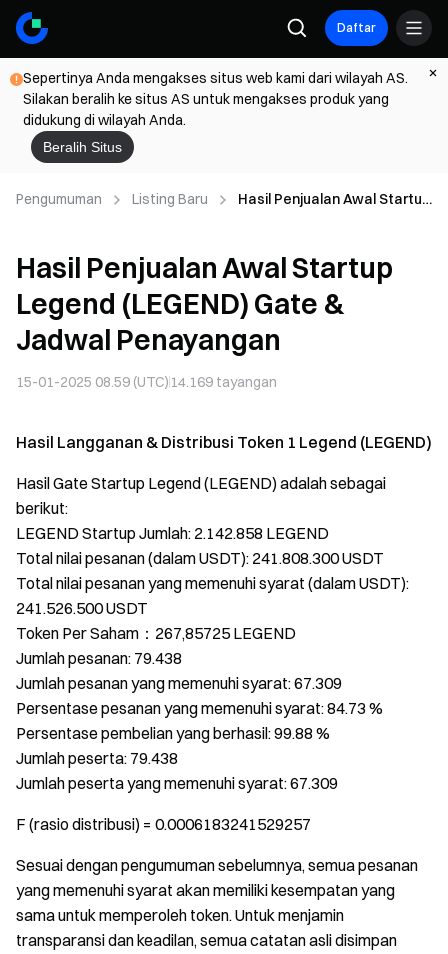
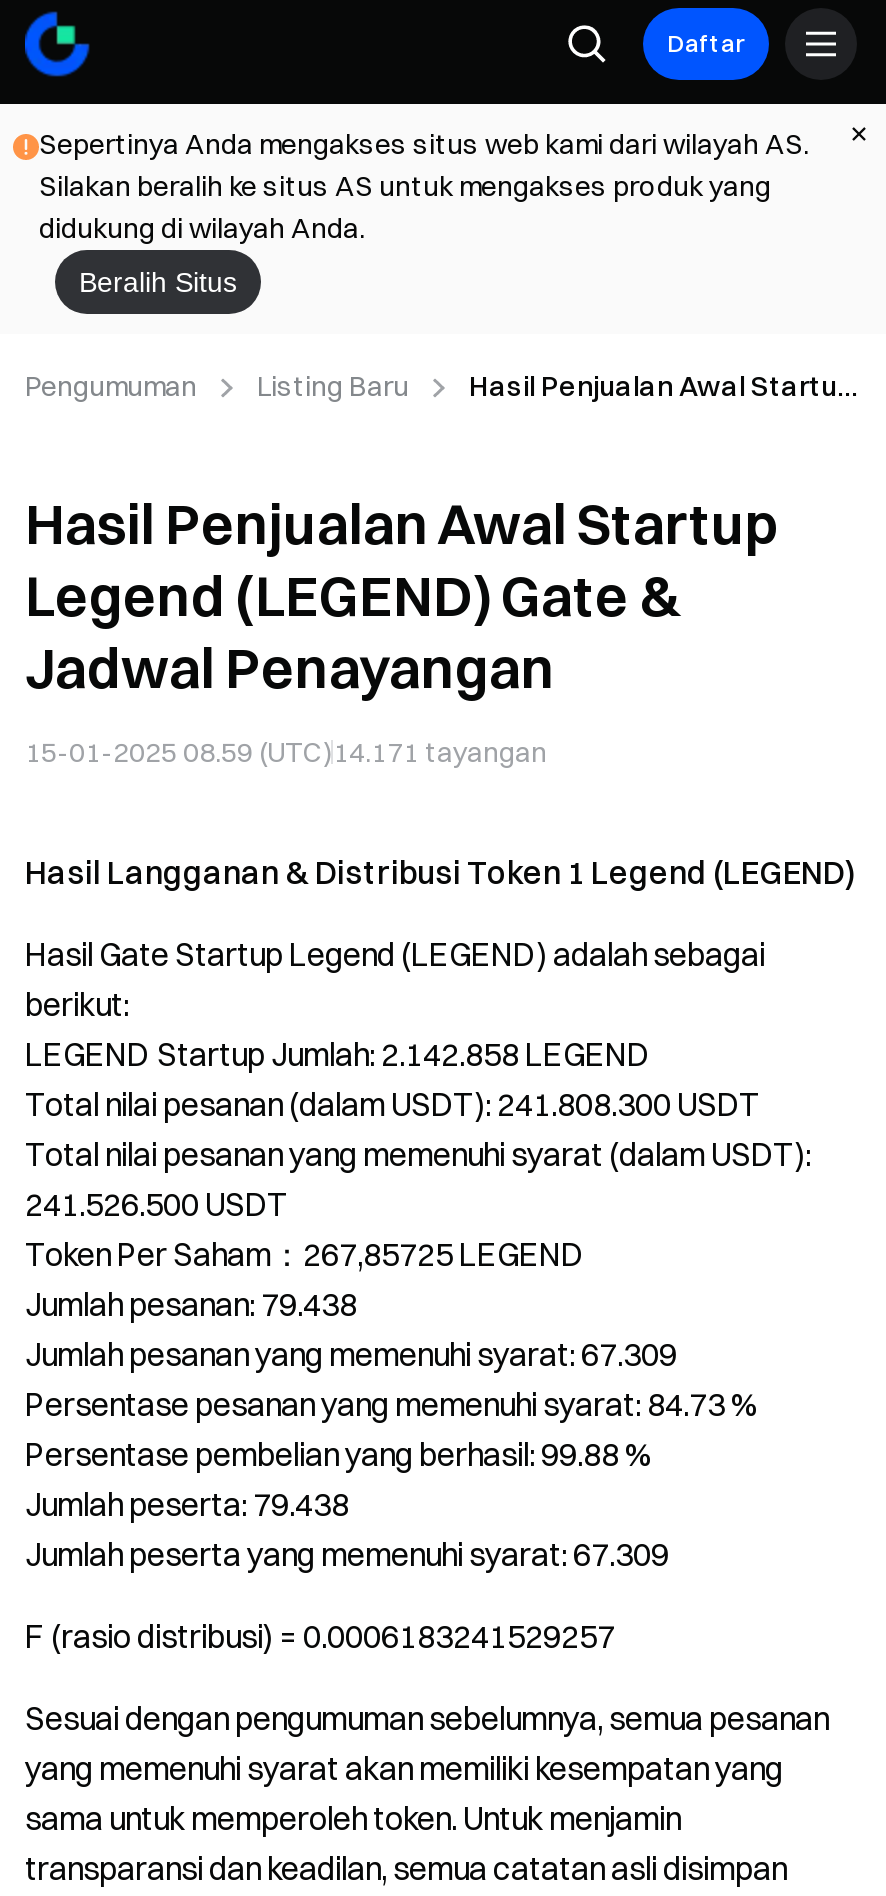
[16,373,277,391] 15-01-2025 08.59 (UTC)14.169 tayangan -> [25,734,547,770] 15-01-2025 08.59 (UTC)14.171 tayangan

